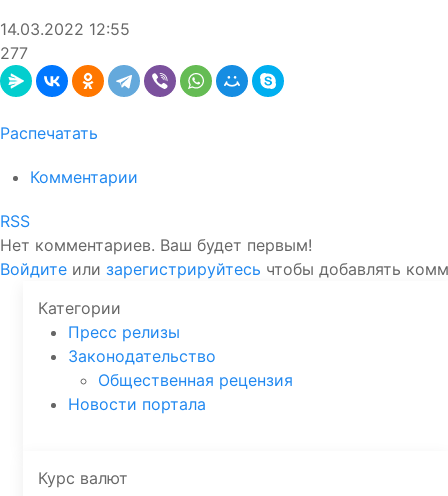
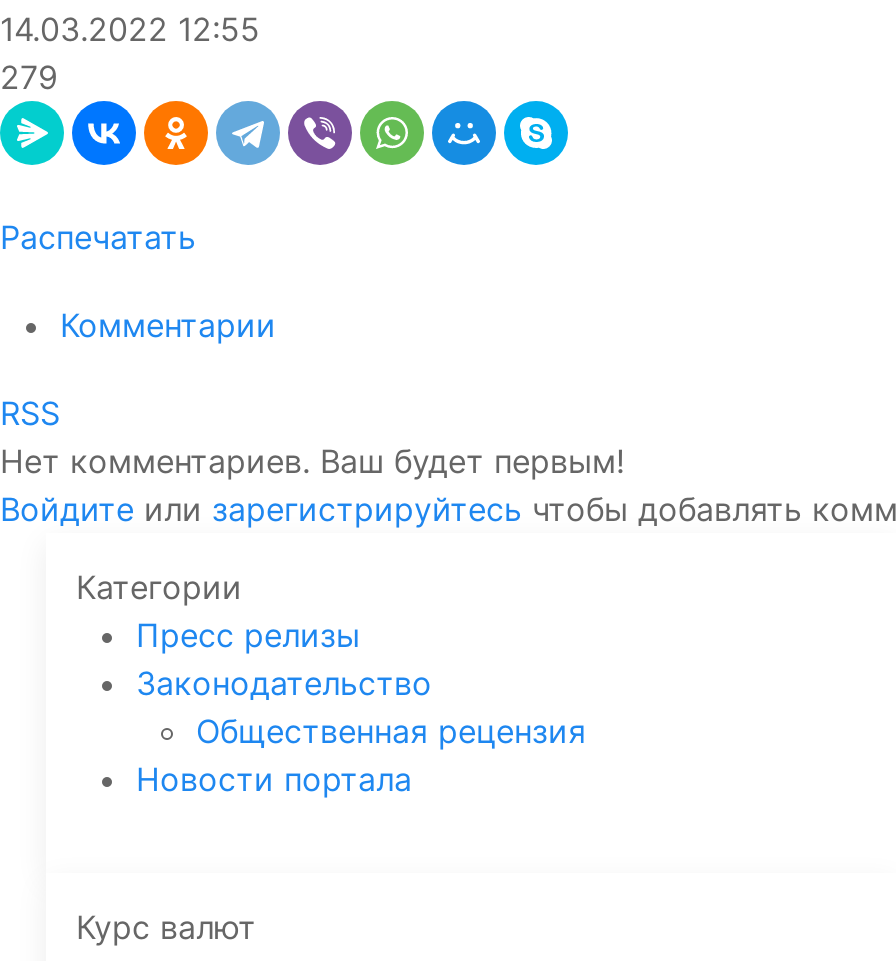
[0,43,28,63] 277 -> [0,58,58,98] 279

